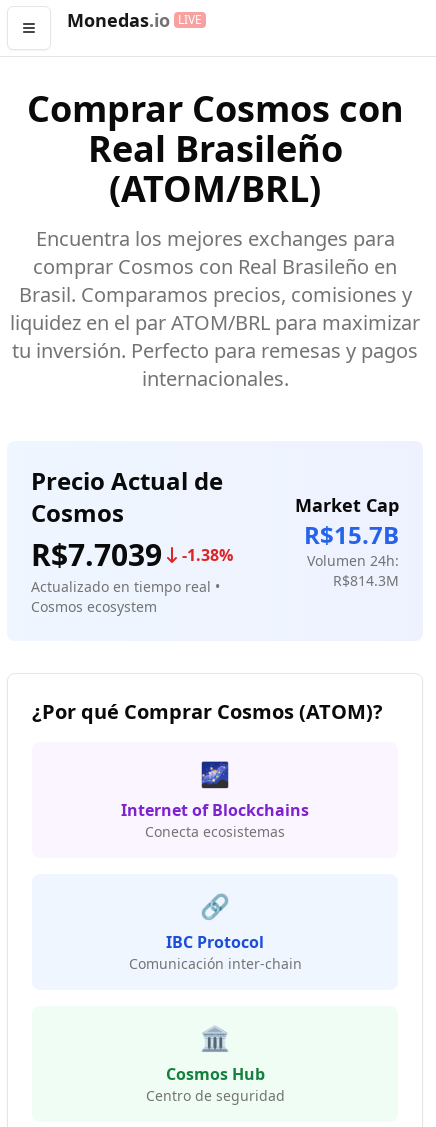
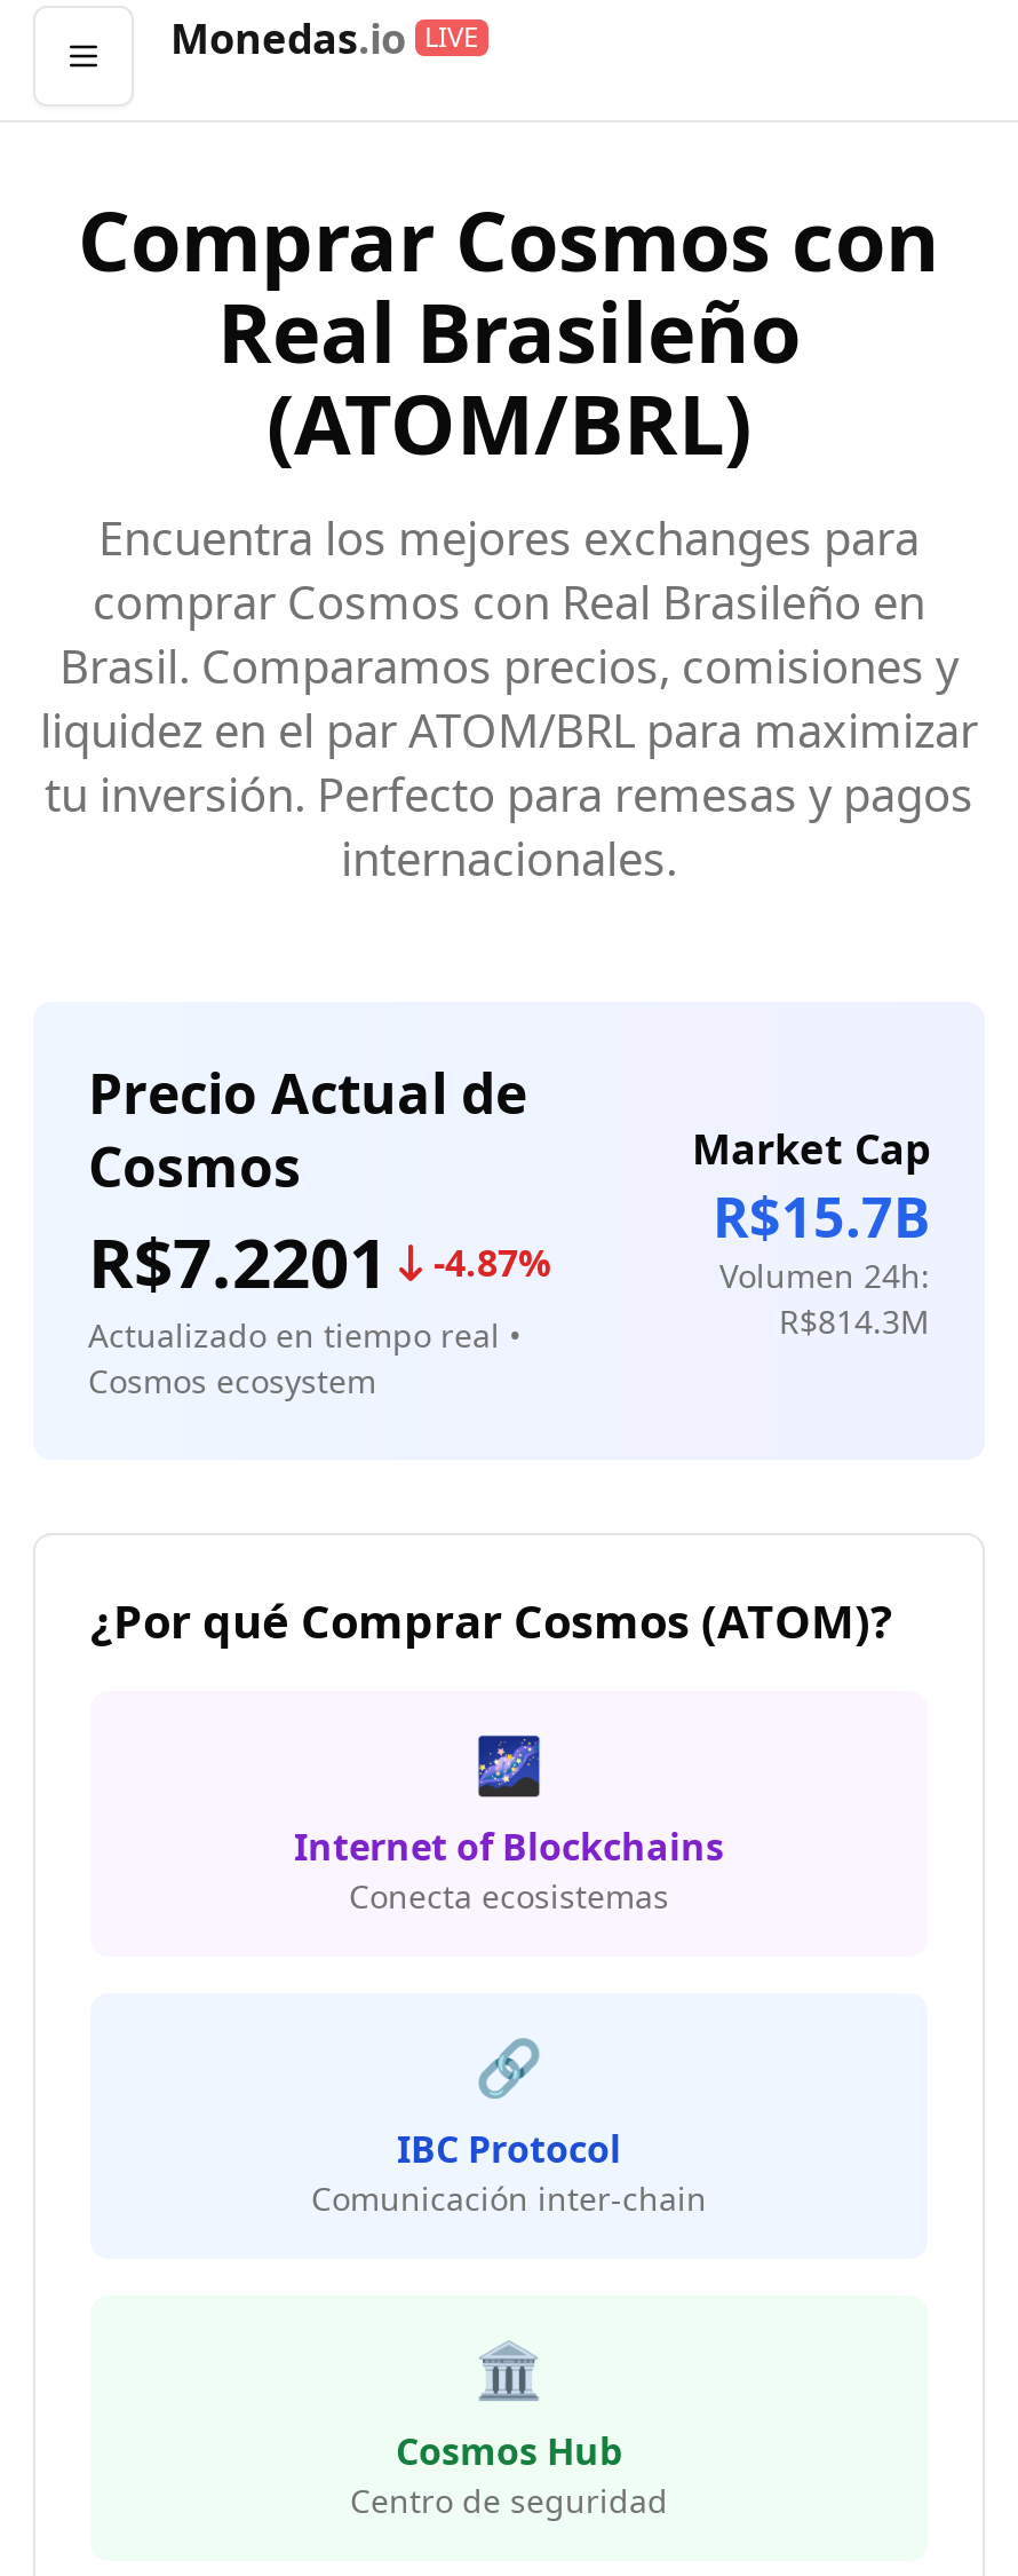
[31,534,233,575] R$7.7039 | -1.38% -> [88,1215,550,1309] R$7.2201 | -4.87%

